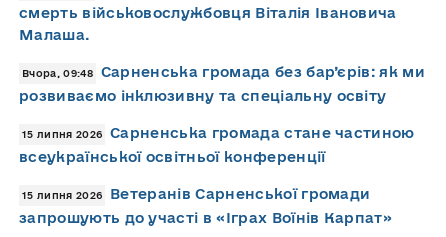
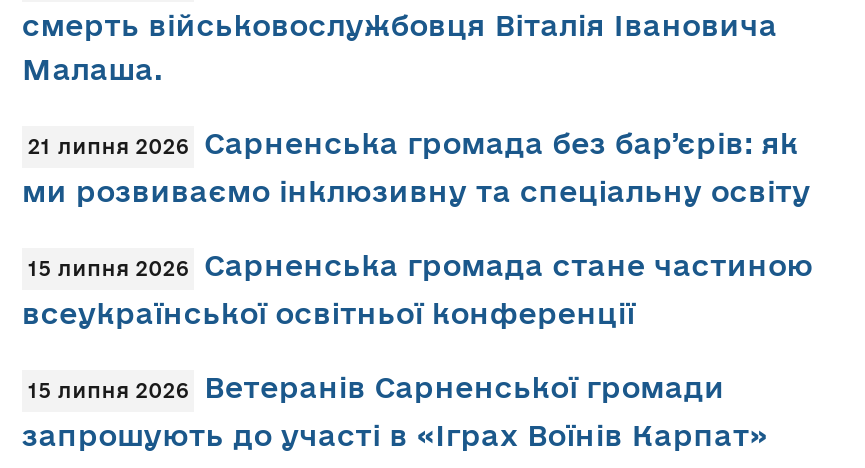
[19,63,425,104] Вчора, 09:48 | Сарненська громада без бар’єрів: як ми | розвиваємо інклюзивну та спеціальну освіту -> [22,125,811,207] 21 липня 2026 | Сарненська громада без бар’єрів: як | ми розвиваємо інклюзивну та спеціальну освіту

